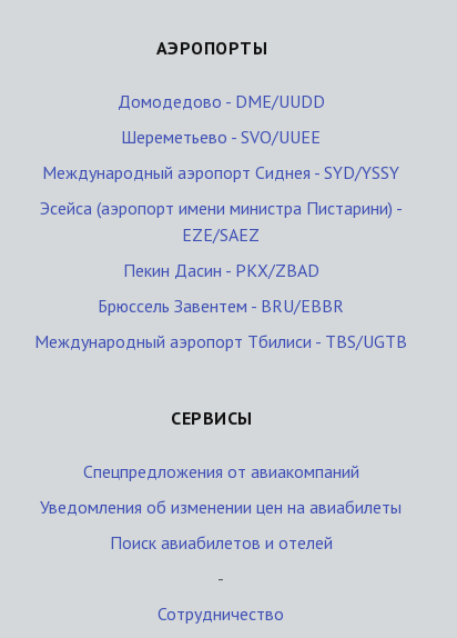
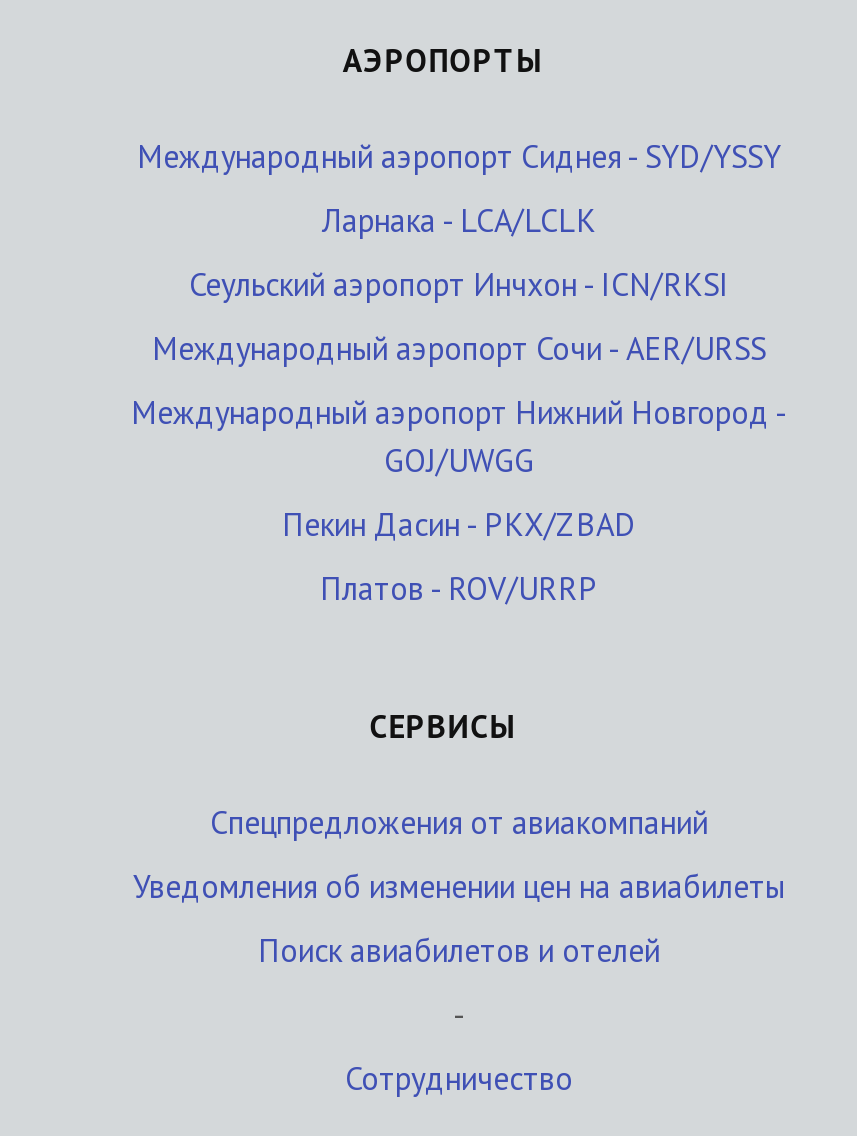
[117,90,324,148] Домодедово - DME/UUDD | Шереметьево - SVO/UUEE -> none
moved [42,161,399,183] -> [137,136,781,176]: Международный аэропорт Сиднея - SYD/YSSY
[39,197,402,246] Эсейса (аэропорт имени министра Пистарини) - | EZE/SAEZ -> [131,200,787,480] Ларнака - LCA/LCLK | Сеульский аэропорт Инчхон - ICN/RKSI | Международный аэропорт Сочи - AER/URSS | Международный аэропорт Нижний Новгород - | GOJ/UWGG
moved [123,259,319,281] -> [282,504,636,544]: Пекин Дасин - PKX/ZBAD
[34,295,407,352] Брюссель Завентем - BRU/EBBR | Международный аэропорт Тбилиси - TBS/UGTB -> [320,568,598,608] Платов - ROV/URRP

